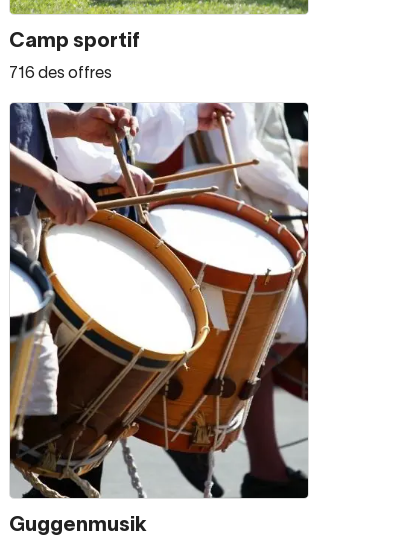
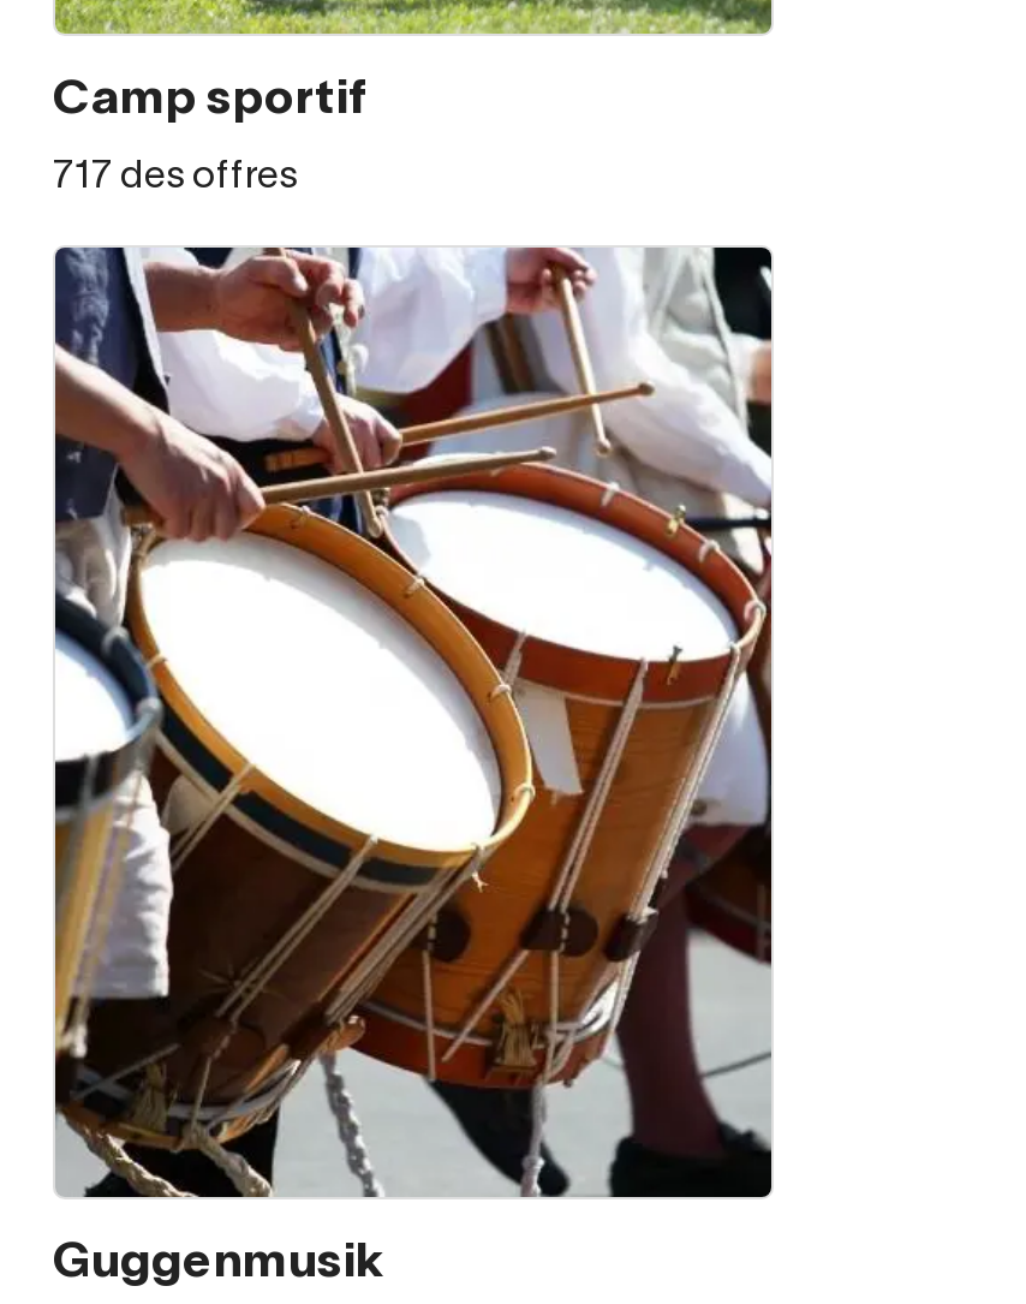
[9,67,112,81] 716 des offres -> [53,161,298,194] 717 des offres

